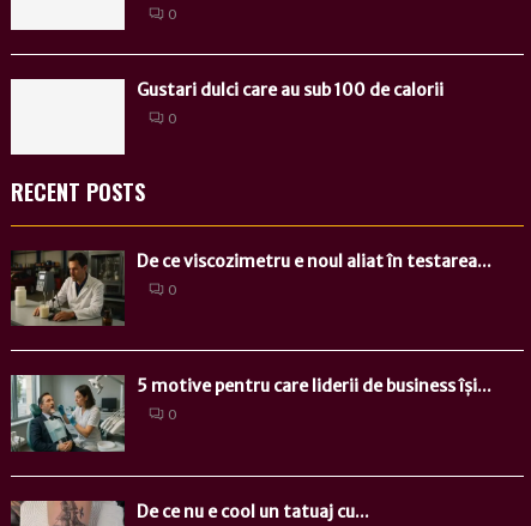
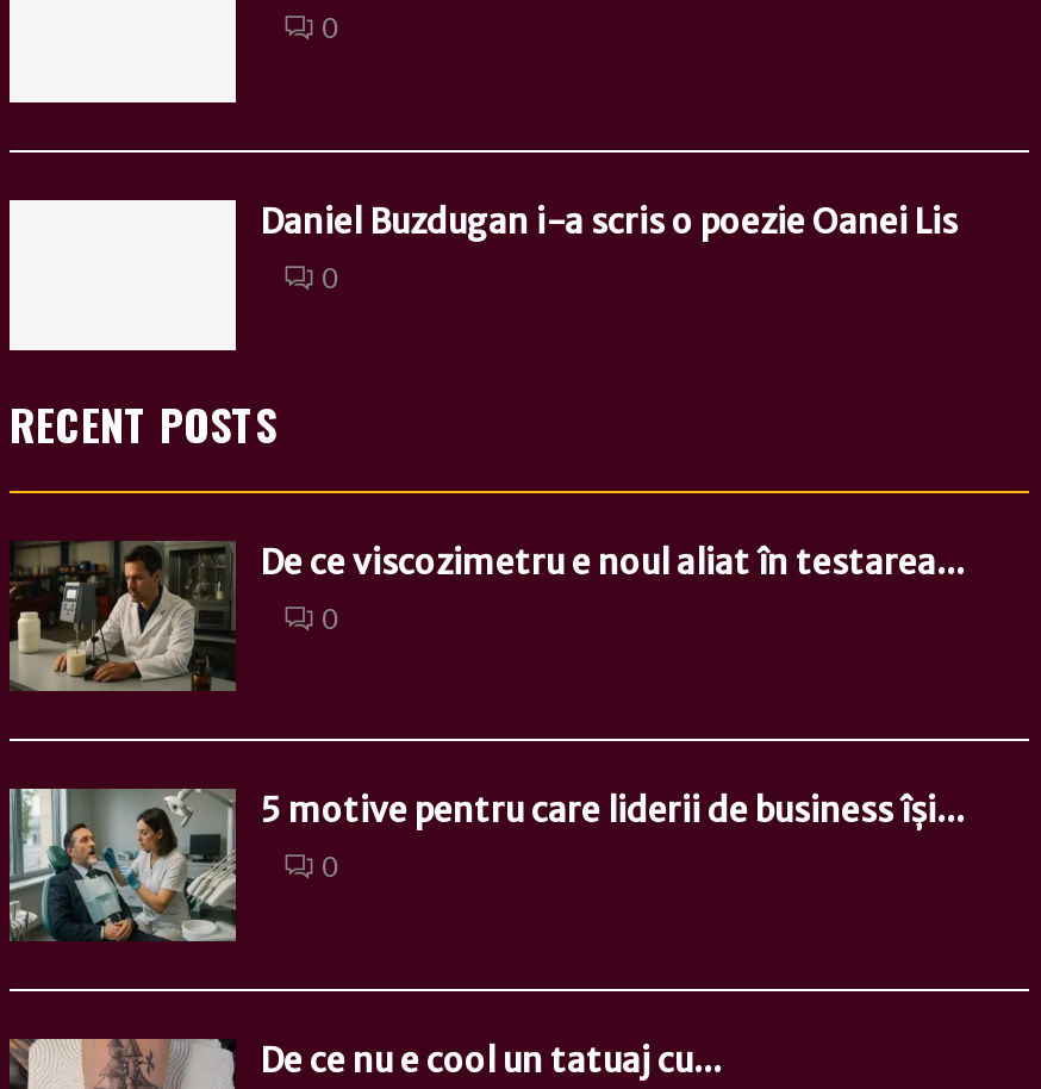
[137,79,443,100] Gustari dulci care au sub 100 de calorii -> [260,200,958,243] Daniel Buzdugan i-a scris o poezie Oanei Lis

